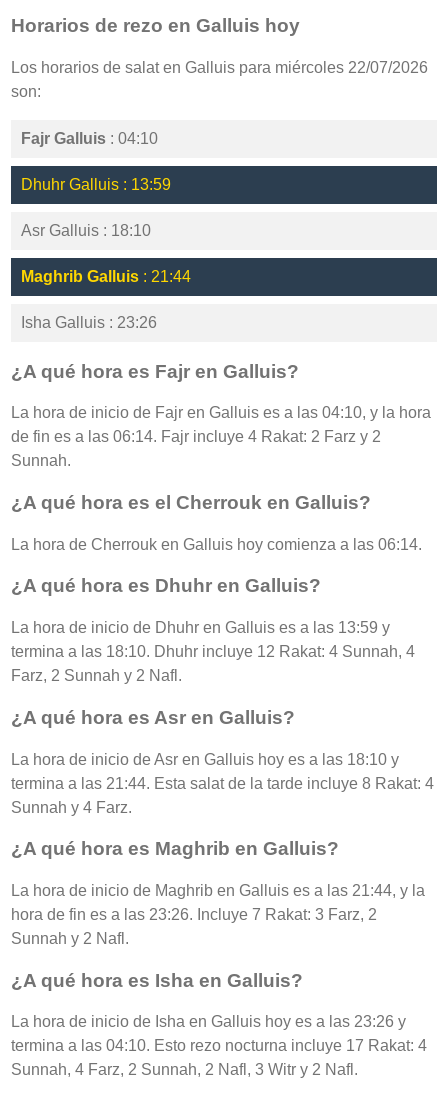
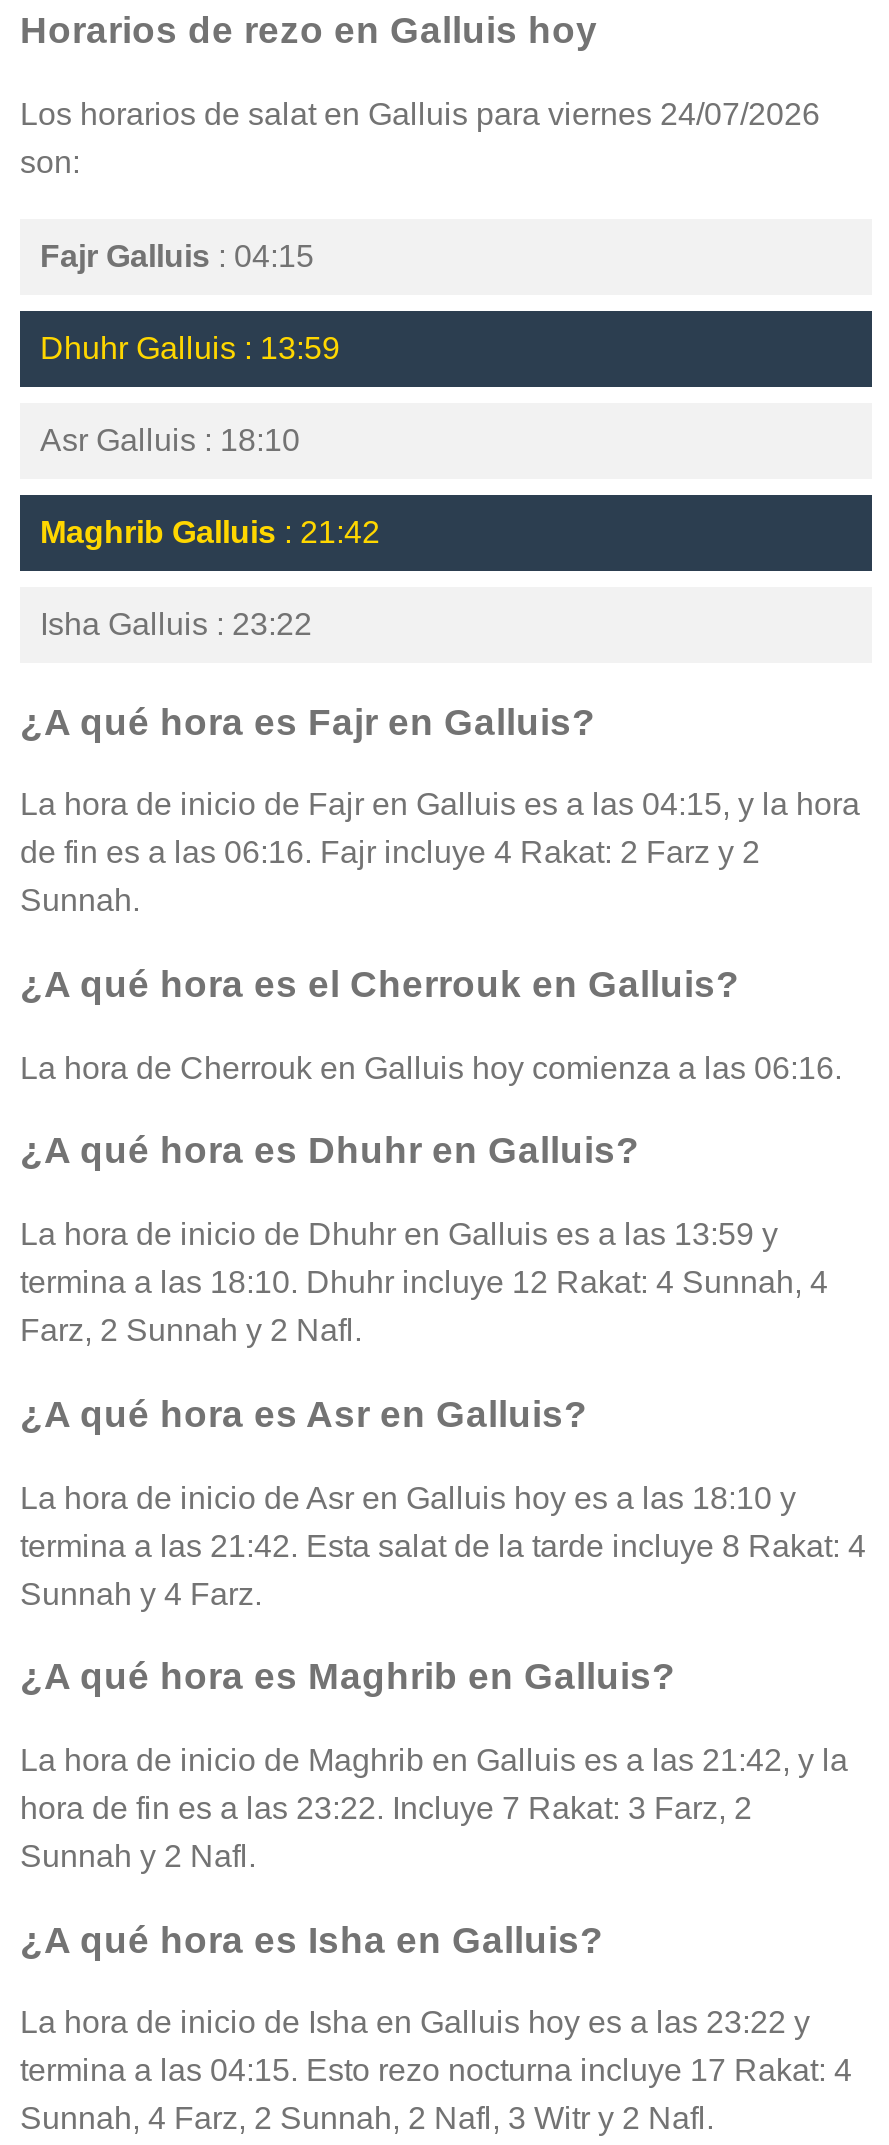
[11,59,428,76] Los horarios de salat en Galluis para miércoles 22/07/2026 -> [20,97,820,131] Los horarios de salat en Galluis para viernes 24/07/2026
[21,130,158,147] Fajr Galluis: 04:10 -> [40,239,314,273] Fajr Galluis: 04:15
[21,268,191,285] Maghrib Galluis: 21:44 -> [40,515,380,549] Maghrib Galluis: 21:42
[21,314,157,331] Isha Galluis : 23:26 -> [40,607,312,641] Isha Galluis : 23:22
[11,404,431,421] La hora de inicio de Fajr en Galluis es a las 04:10, y la hora -> [20,787,860,821] La hora de inicio de Fajr en Galluis es a las 04:15, y la hora
[11,428,381,445] de fin es a las 06:14. Fajr incluye 4 Rakat: 2 Farz y 2 -> [20,835,760,869] de fin es a las 06:16. Fajr incluye 4 Rakat: 2 Farz y 2
[11,536,422,553] La hora de Cherrouk en Galluis hoy comienza a las 06:14. -> [20,1050,842,1084] La hora de Cherrouk en Galluis hoy comienza a las 06:16.
[11,774,434,791] termina a las 21:44. Esta salat de la tarde incluye 8 Rakat: 4 -> [20,1528,866,1562] termina a las 21:42. Esta salat de la tarde incluye 8 Rakat: 4
[11,882,425,899] La hora de inicio de Maghrib en Galluis es a las 21:44, y la -> [20,1743,848,1777] La hora de inicio de Maghrib en Galluis es a las 21:42, y la
[11,906,377,923] hora de fin es a las 23:26. Incluye 7 Rakat: 3 Farz, 2 -> [20,1791,752,1825] hora de fin es a las 23:22. Incluye 7 Rakat: 3 Farz, 2
[11,1013,406,1030] La hora de inicio de Isha en Galluis hoy es a las 23:26 y -> [20,2006,810,2040] La hora de inicio de Isha en Galluis hoy es a las 23:22 y
[11,1037,427,1054] termina a las 04:10. Esto rezo nocturna incluye 17 Rakat: 4 -> [20,2054,852,2088] termina a las 04:15. Esto rezo nocturna incluye 17 Rakat: 4

